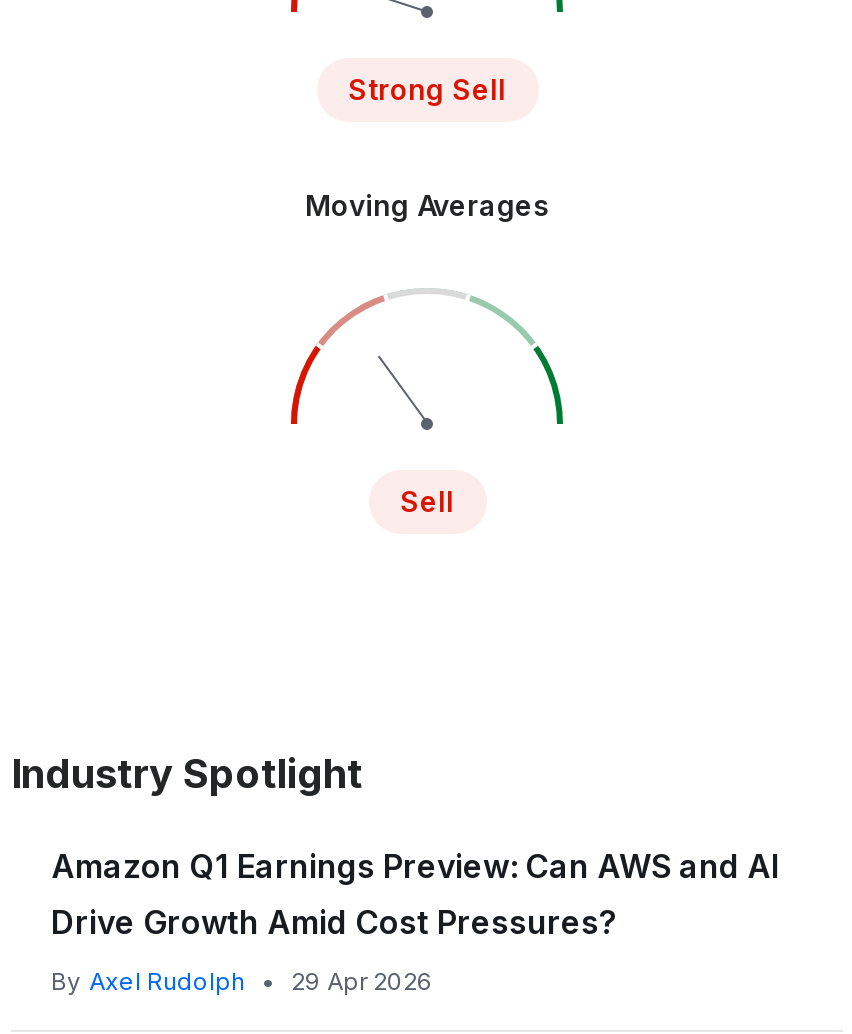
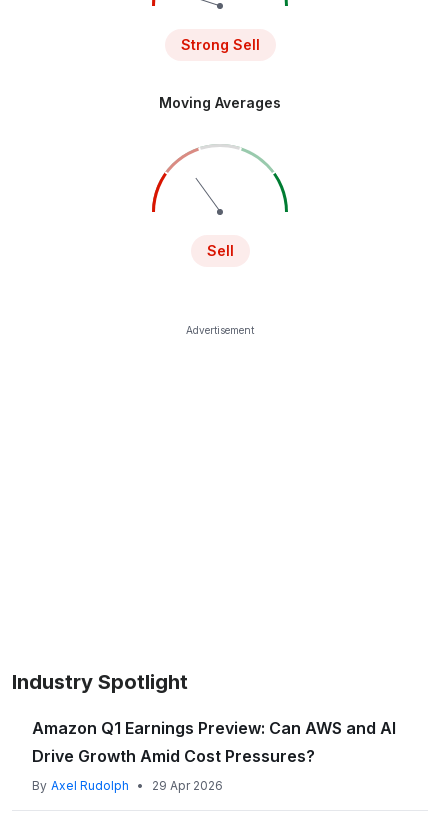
none -> [186,324,254,336] Advertisement

